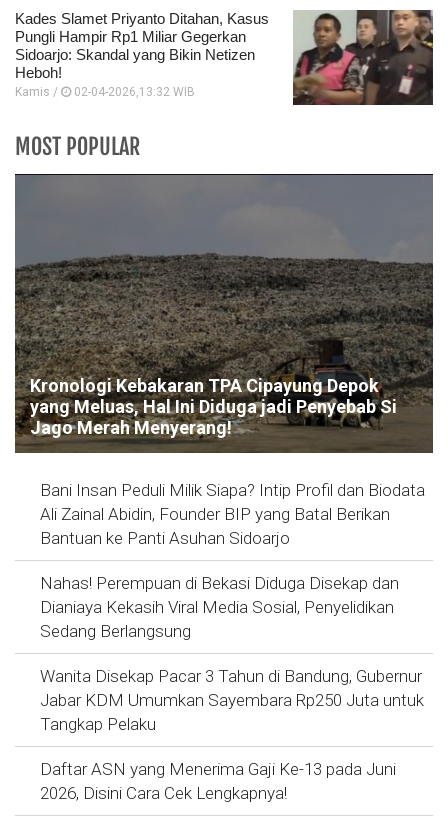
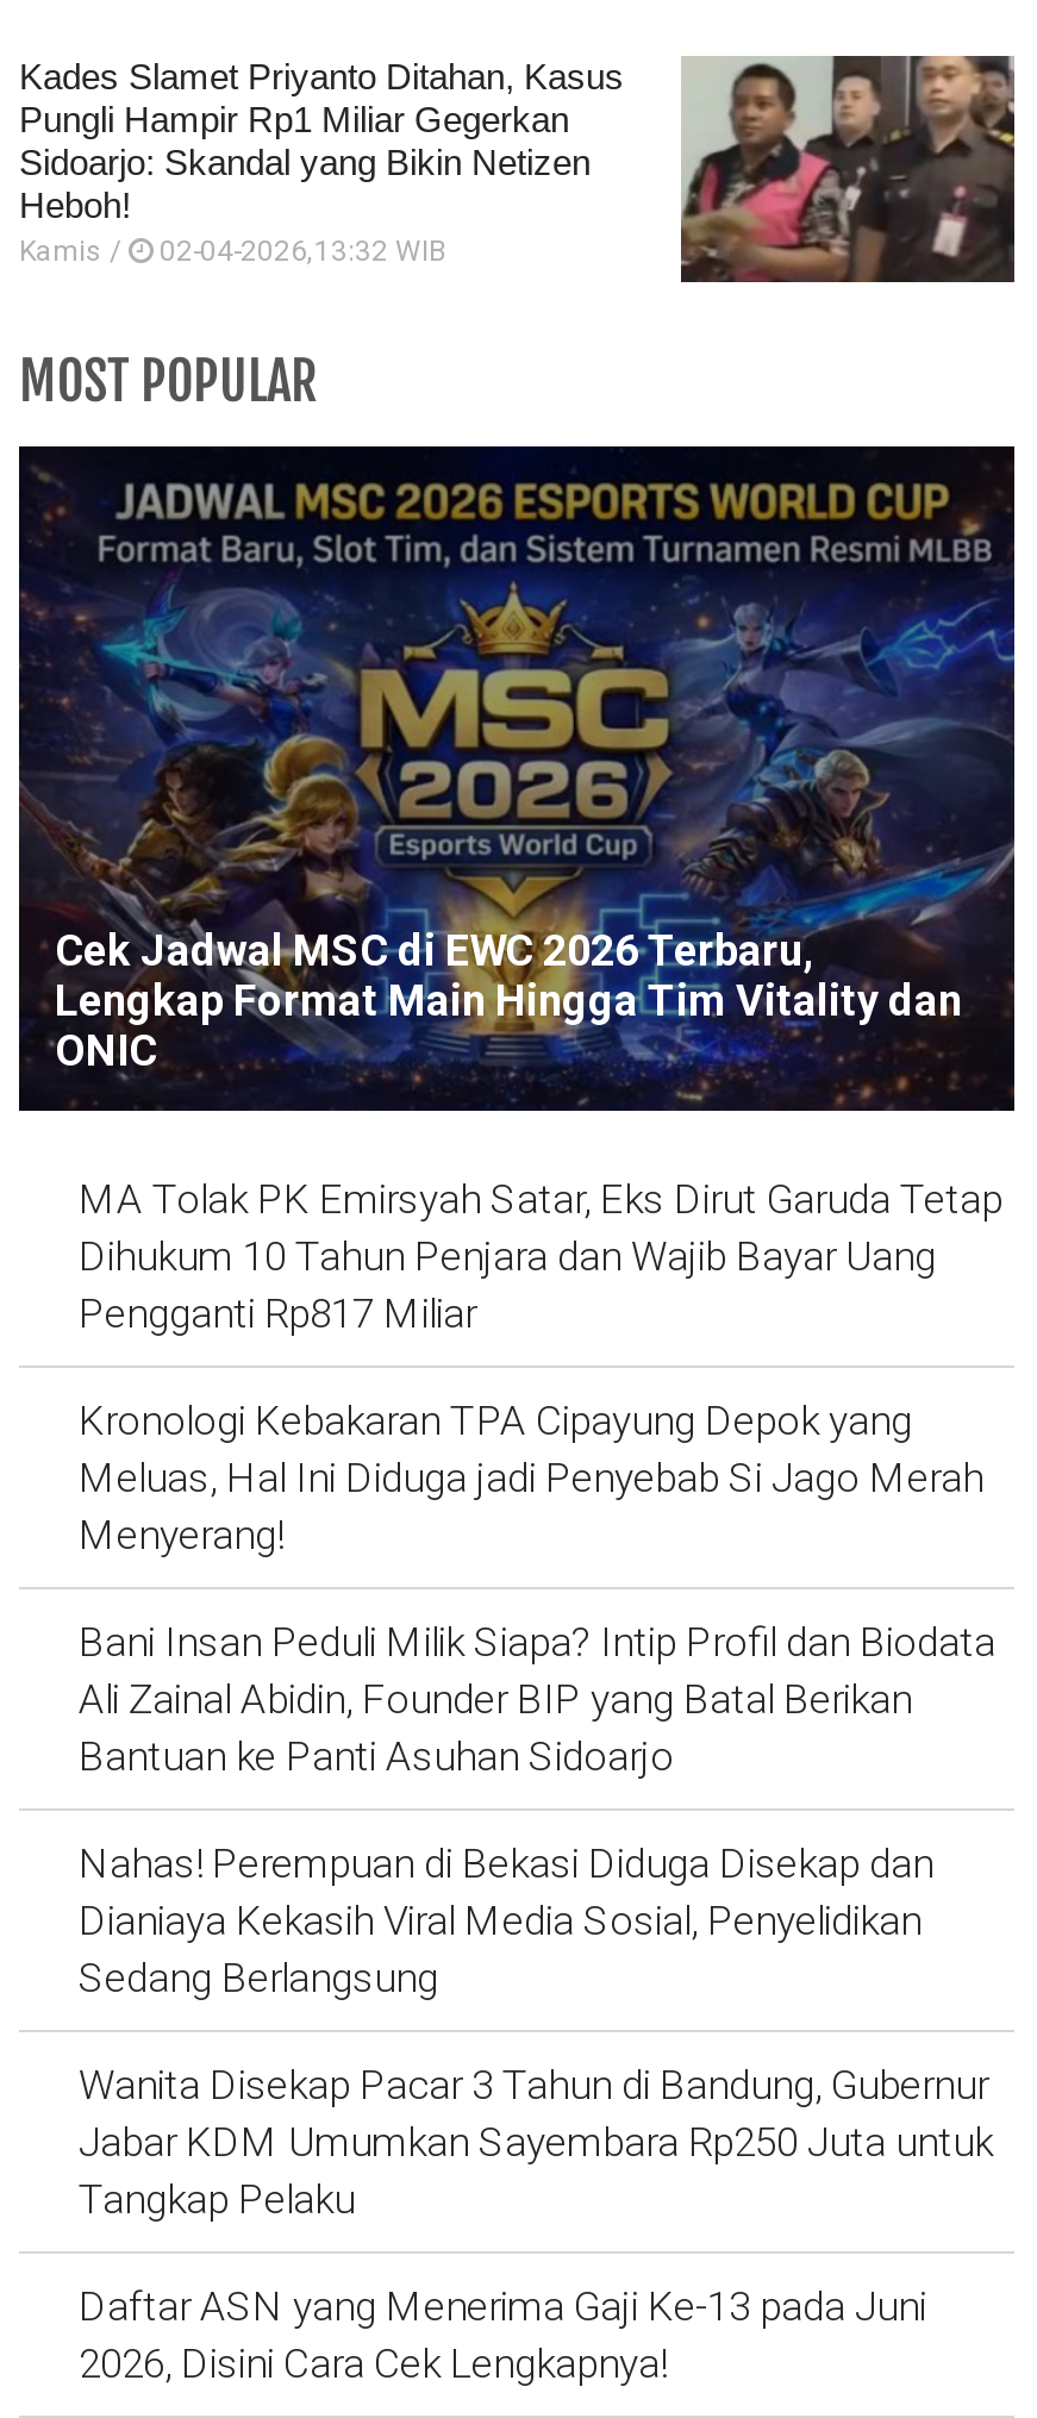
[14,174,434,453] [image] | Kronologi Kebakaran TPA Cipayung Depok | yang Meluas, Hal Ini Diduga jadi Penyebab Si | Jago Merah Menyerang! -> [17,449,1017,1557] [image] | Cek Jadwal MSC di EWC 2026 Terbaru, | Lengkap Format Main Hingga Tim Vitality dan | ONIC | MA Tolak PK Emirsyah Satar, Eks Dirut Garuda Tetap | Dihukum 10 Tahun Penjara dan Wajib Bayar Uang | Pengganti Rp817 Miliar | Kronologi Kebakaran TPA Cipayung Depok yang | Meluas, Hal Ini Diduga jadi Penyebab Si Jago Merah | Menyerang!

